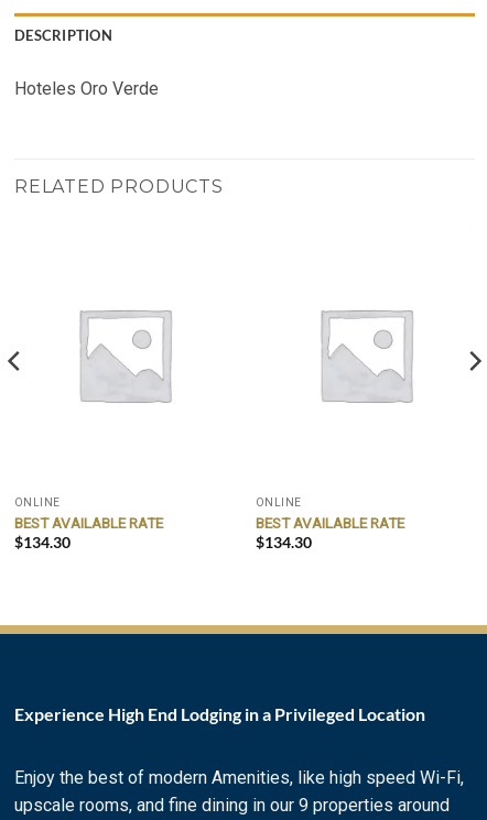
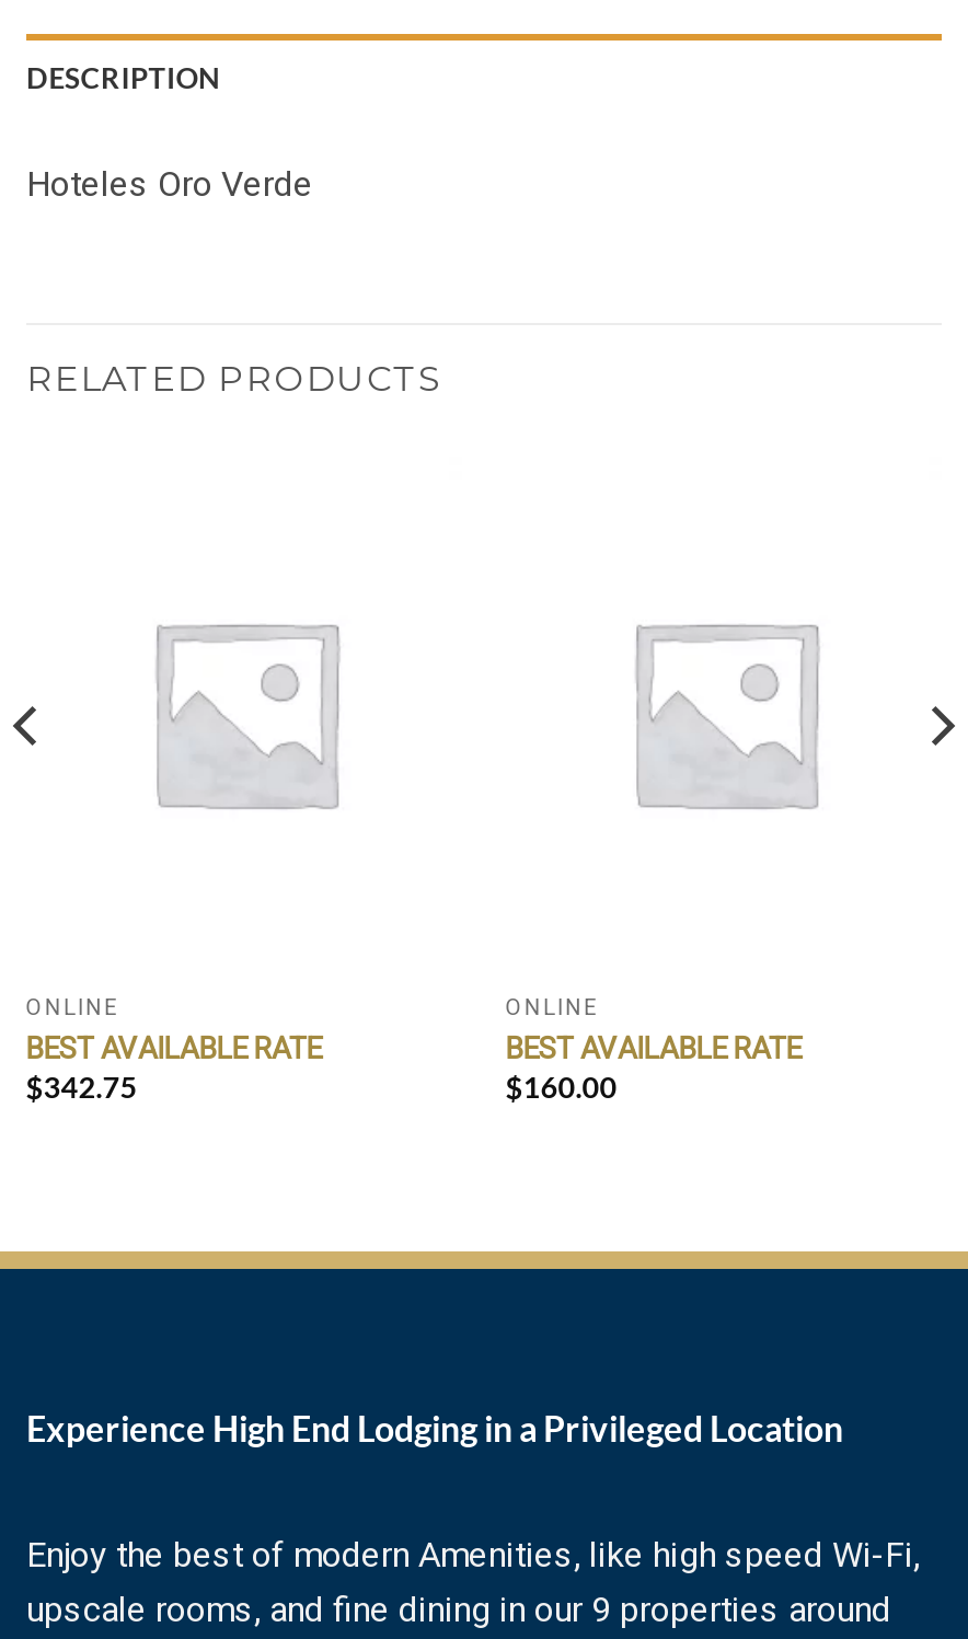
[14,534,70,551] $134.30 -> [26,1069,138,1104] $342.75
[255,534,312,551] $134.30 -> [505,1069,617,1104] $160.00

